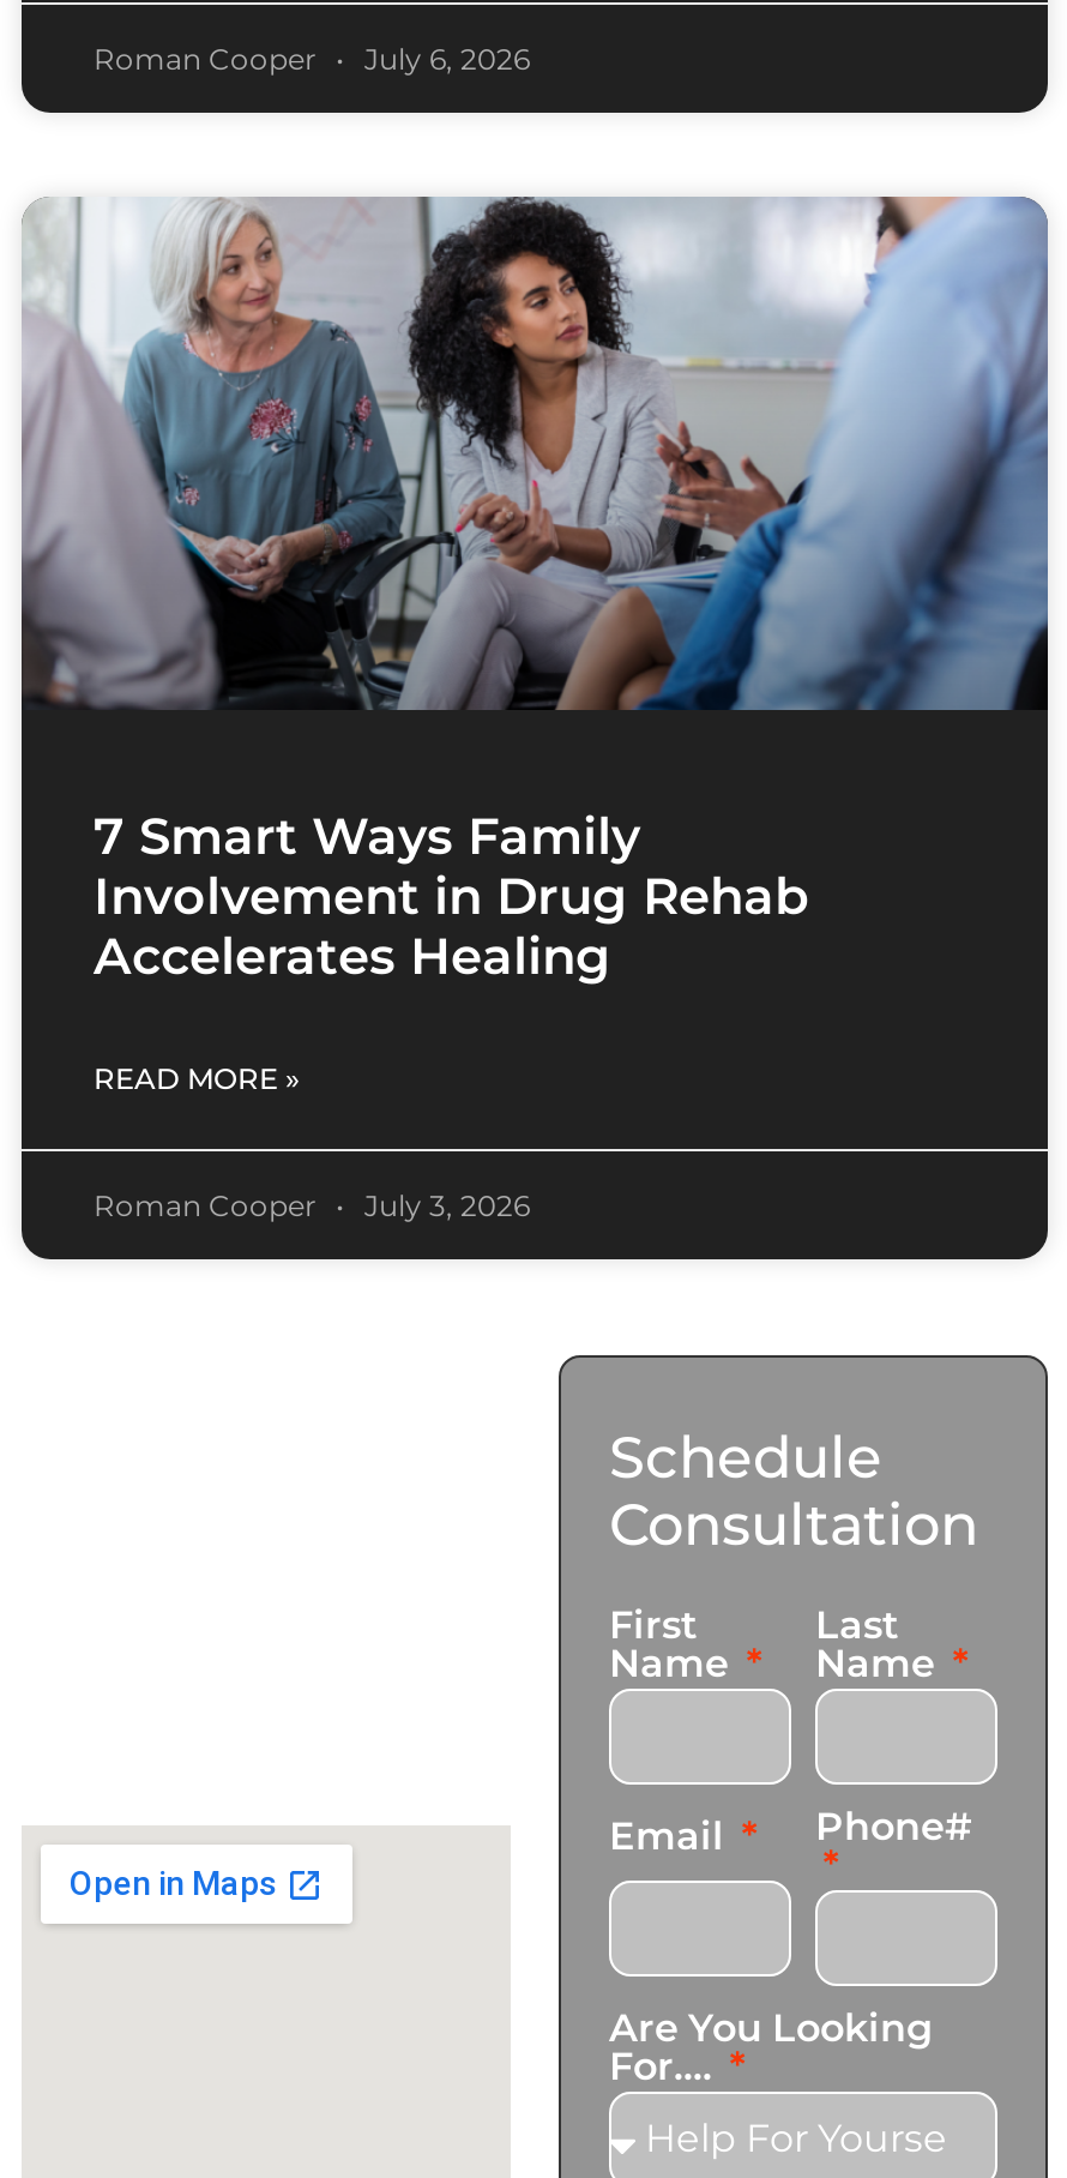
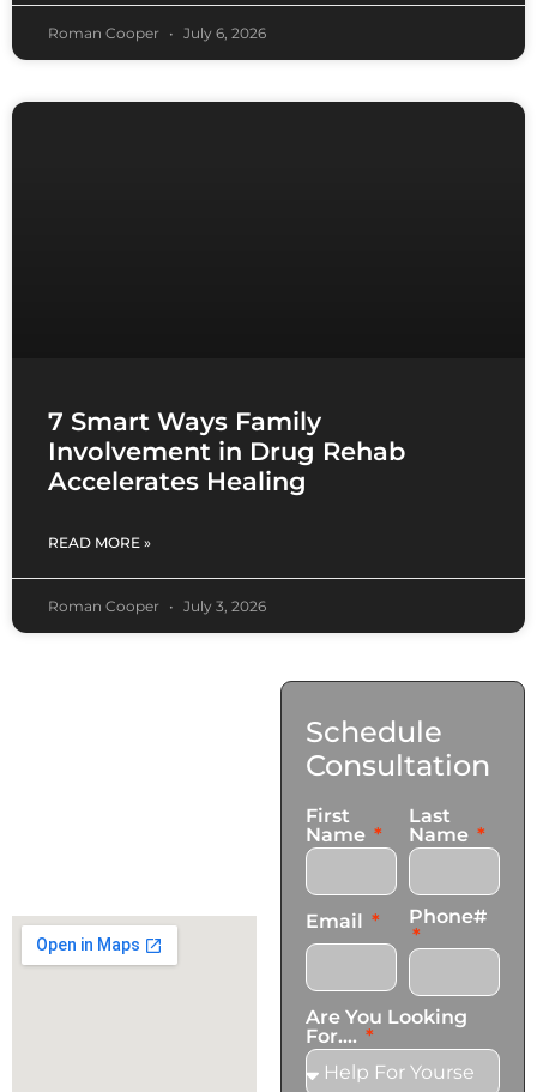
[22,194,1050,712] [image] -> none

